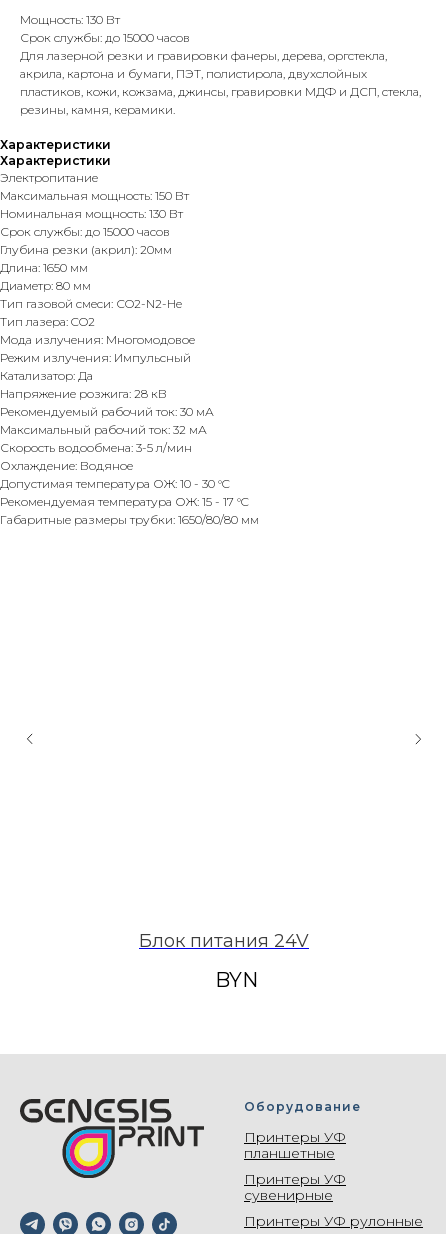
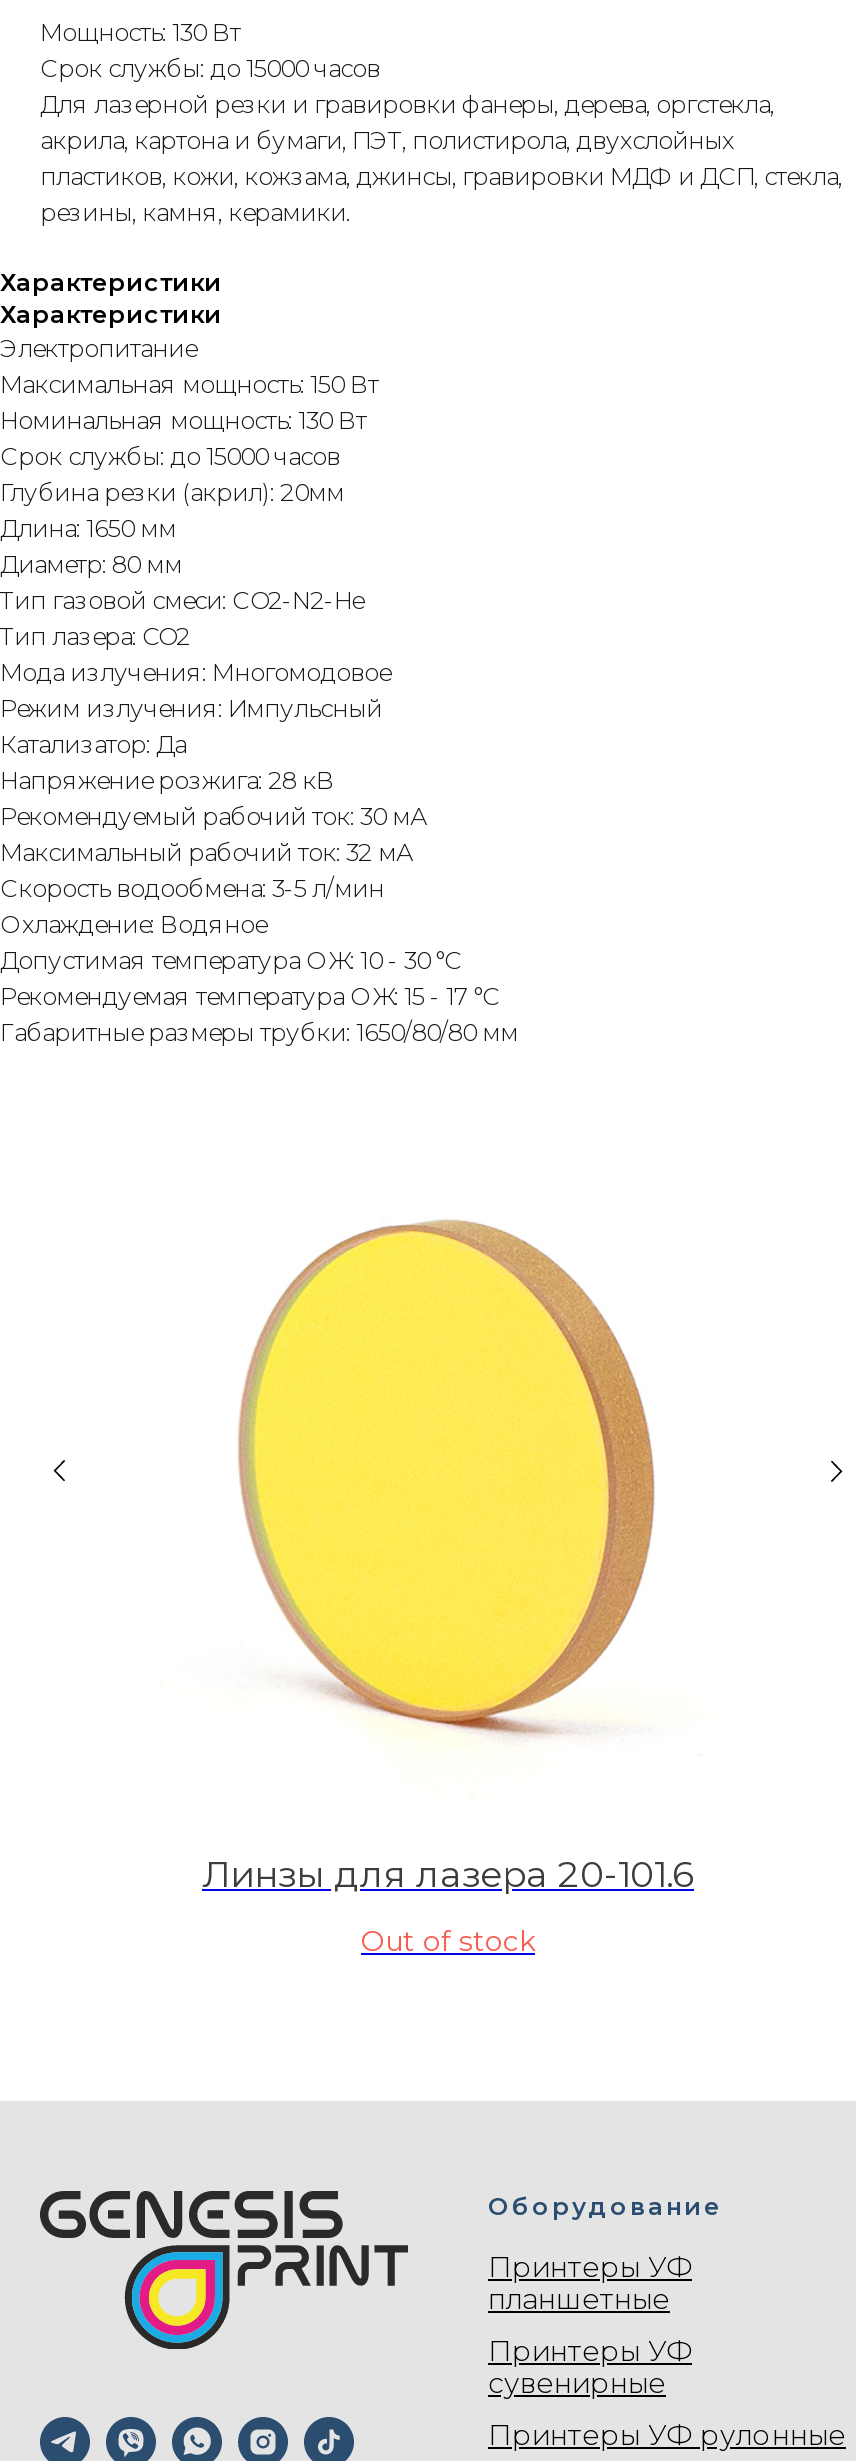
none -> [236,1219,656,1739] [image]
[139,930,309,952] Блок питания 24V -> [202,1854,694,1898] Линзы для лазера 20-101.6
[214,967,257,991] BYN -> [361,1924,535,1960] Out of stock

